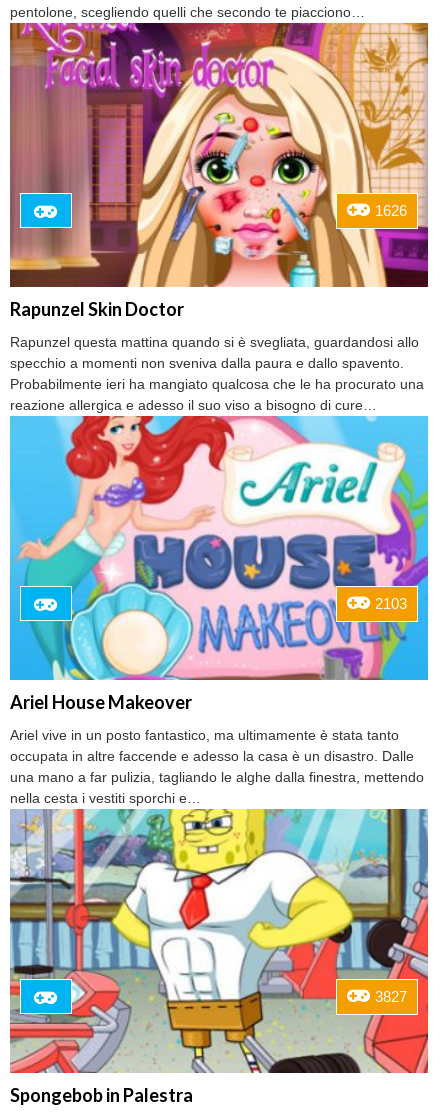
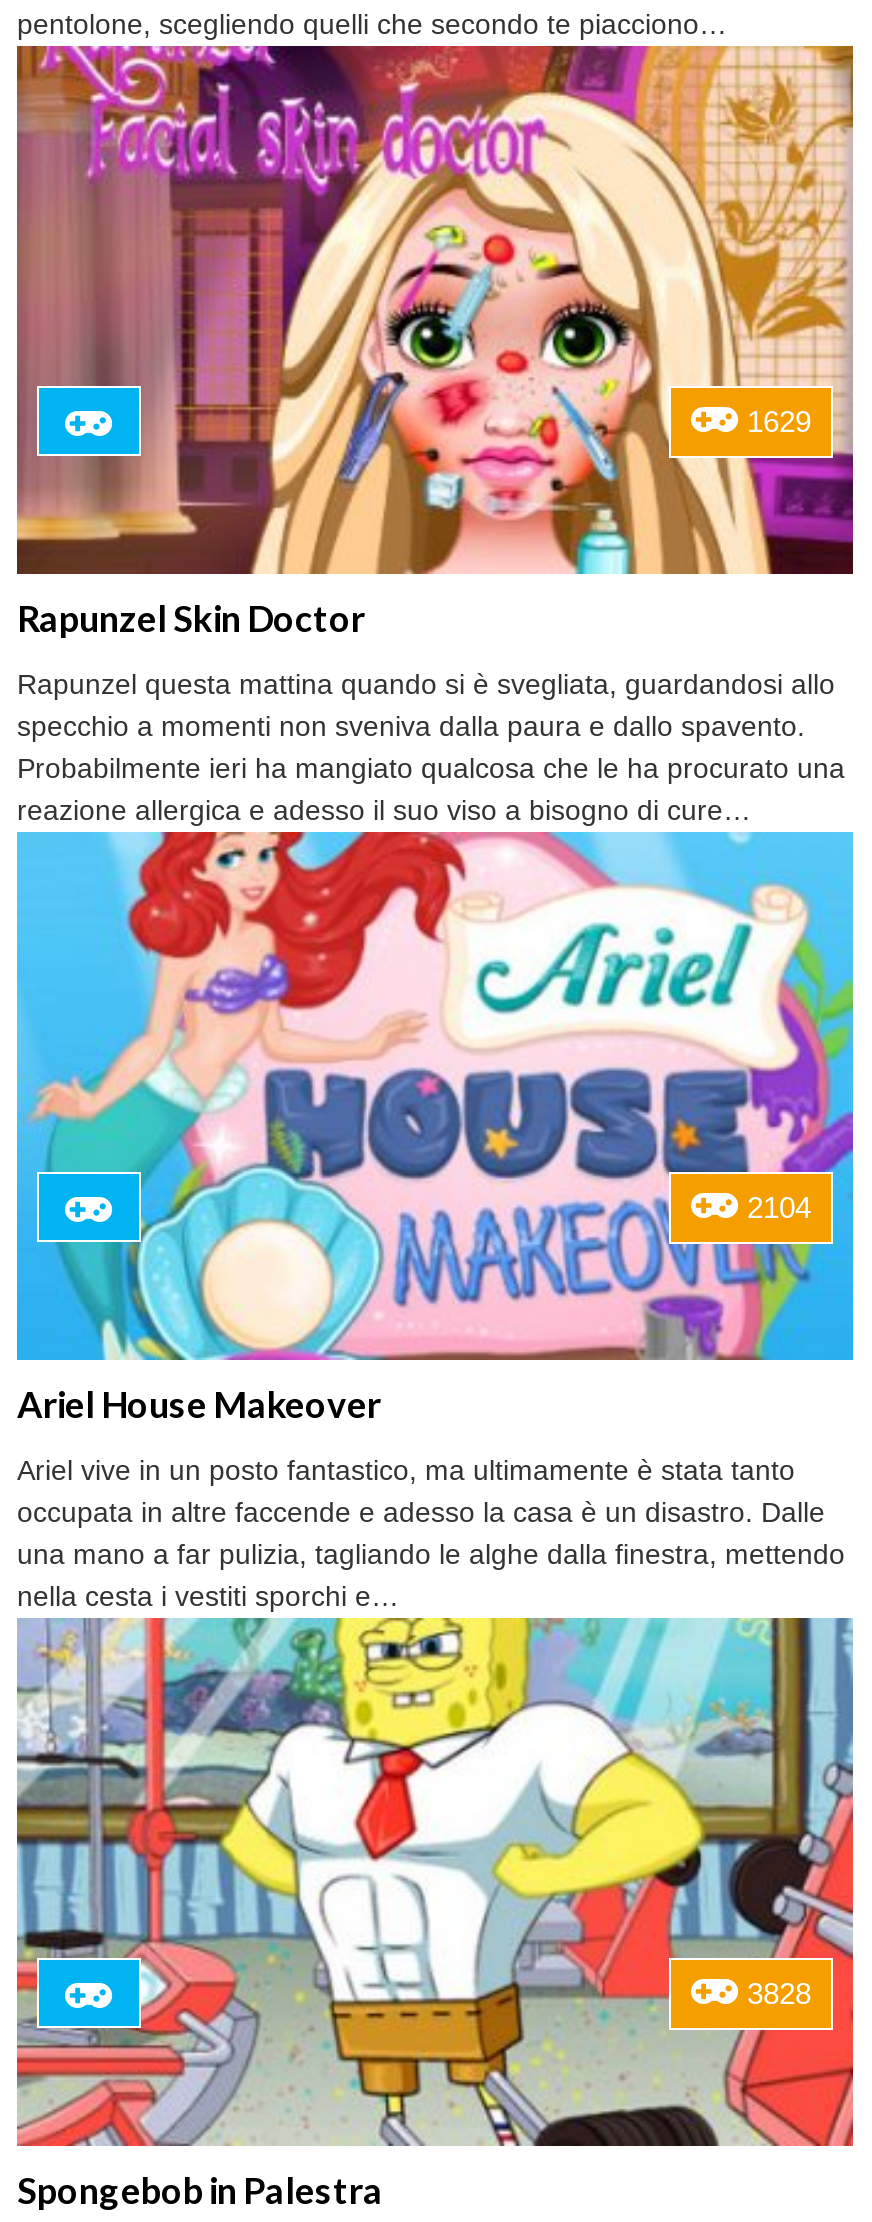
[375,201,407,218] 1626 -> [747,403,811,437] 1629
[375,595,407,612] 2103 -> [747,1190,811,1224] 2104
[375,988,407,1005] 3827 -> [747,1976,811,2010] 3828

